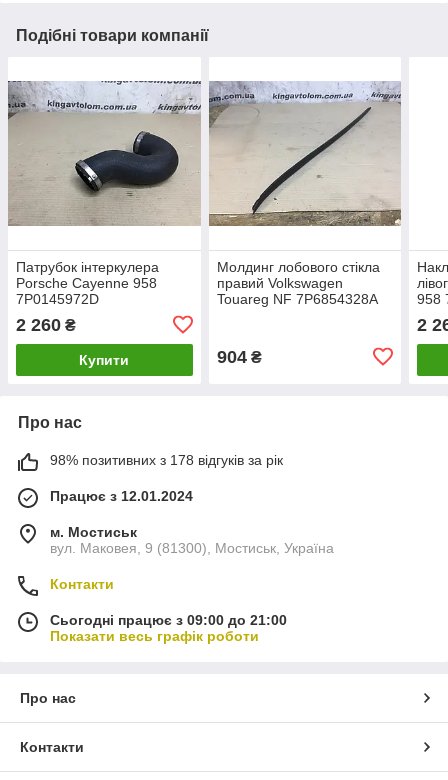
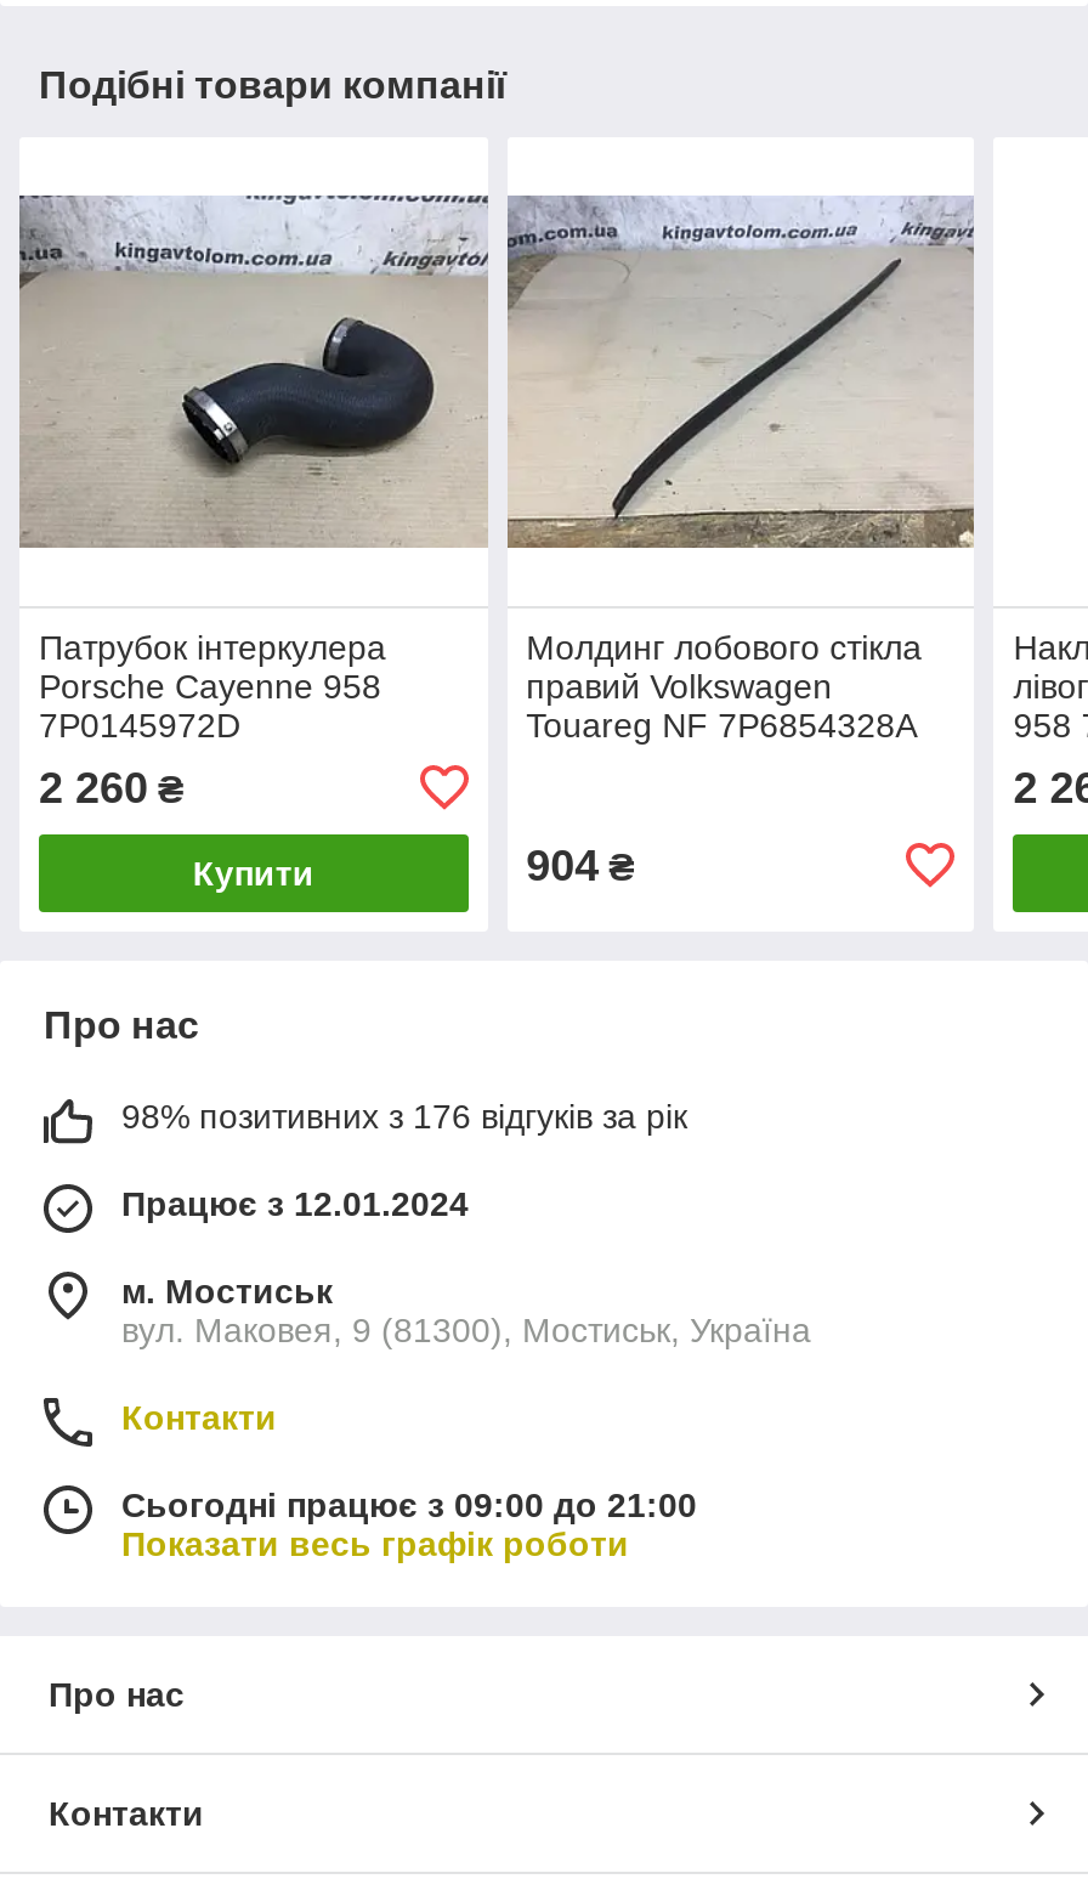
[50,452,283,468] 98% позитивних з 178 відгуків за рік -> [121,1096,687,1135] 98% позитивних з 176 відгуків за рік

